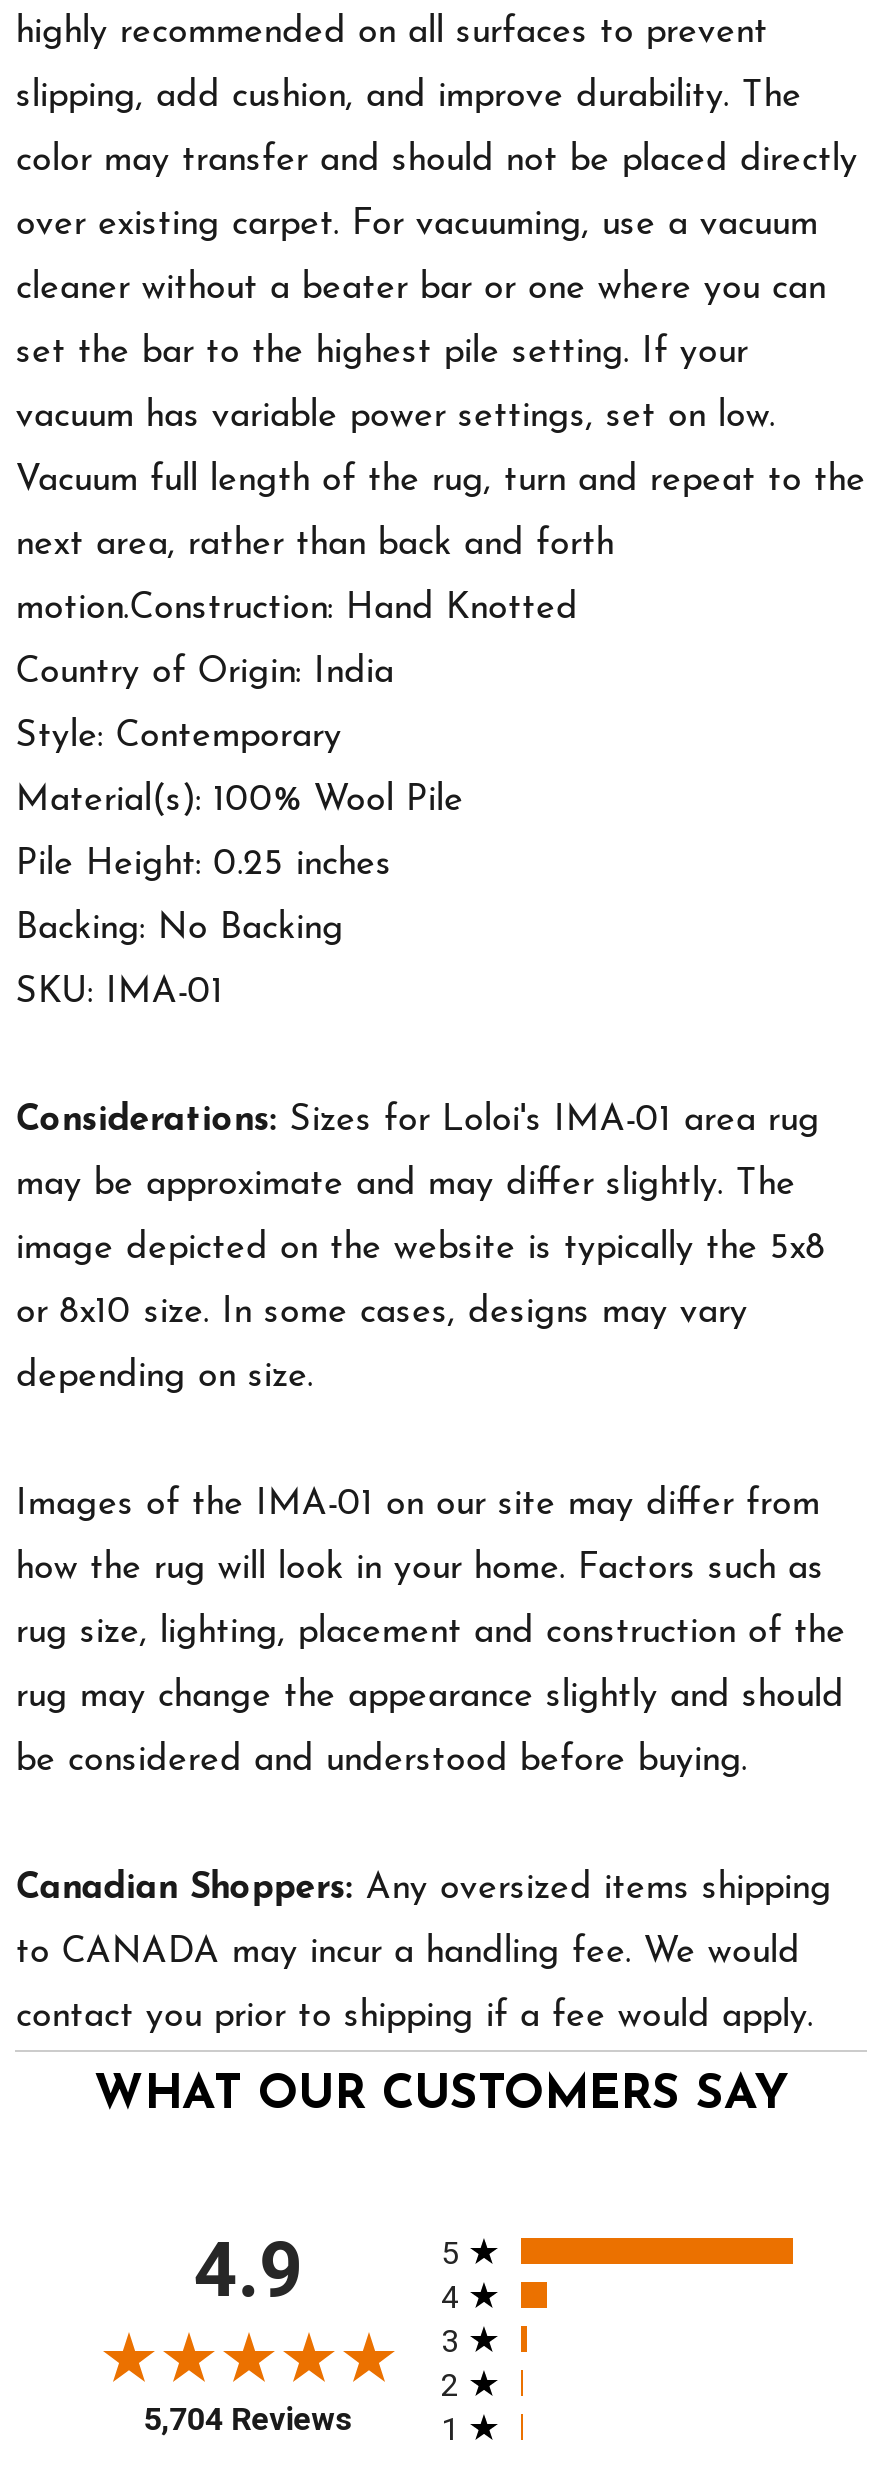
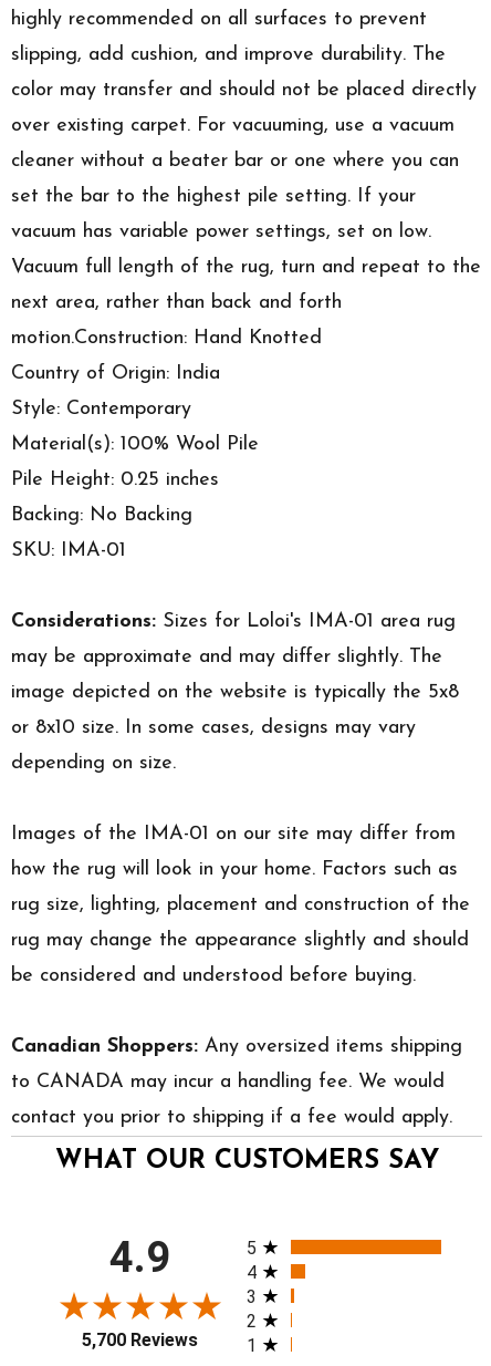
[143,2399,353,2437] 5,704 Reviews -> [82,1329,198,1350] 5,700 Reviews

